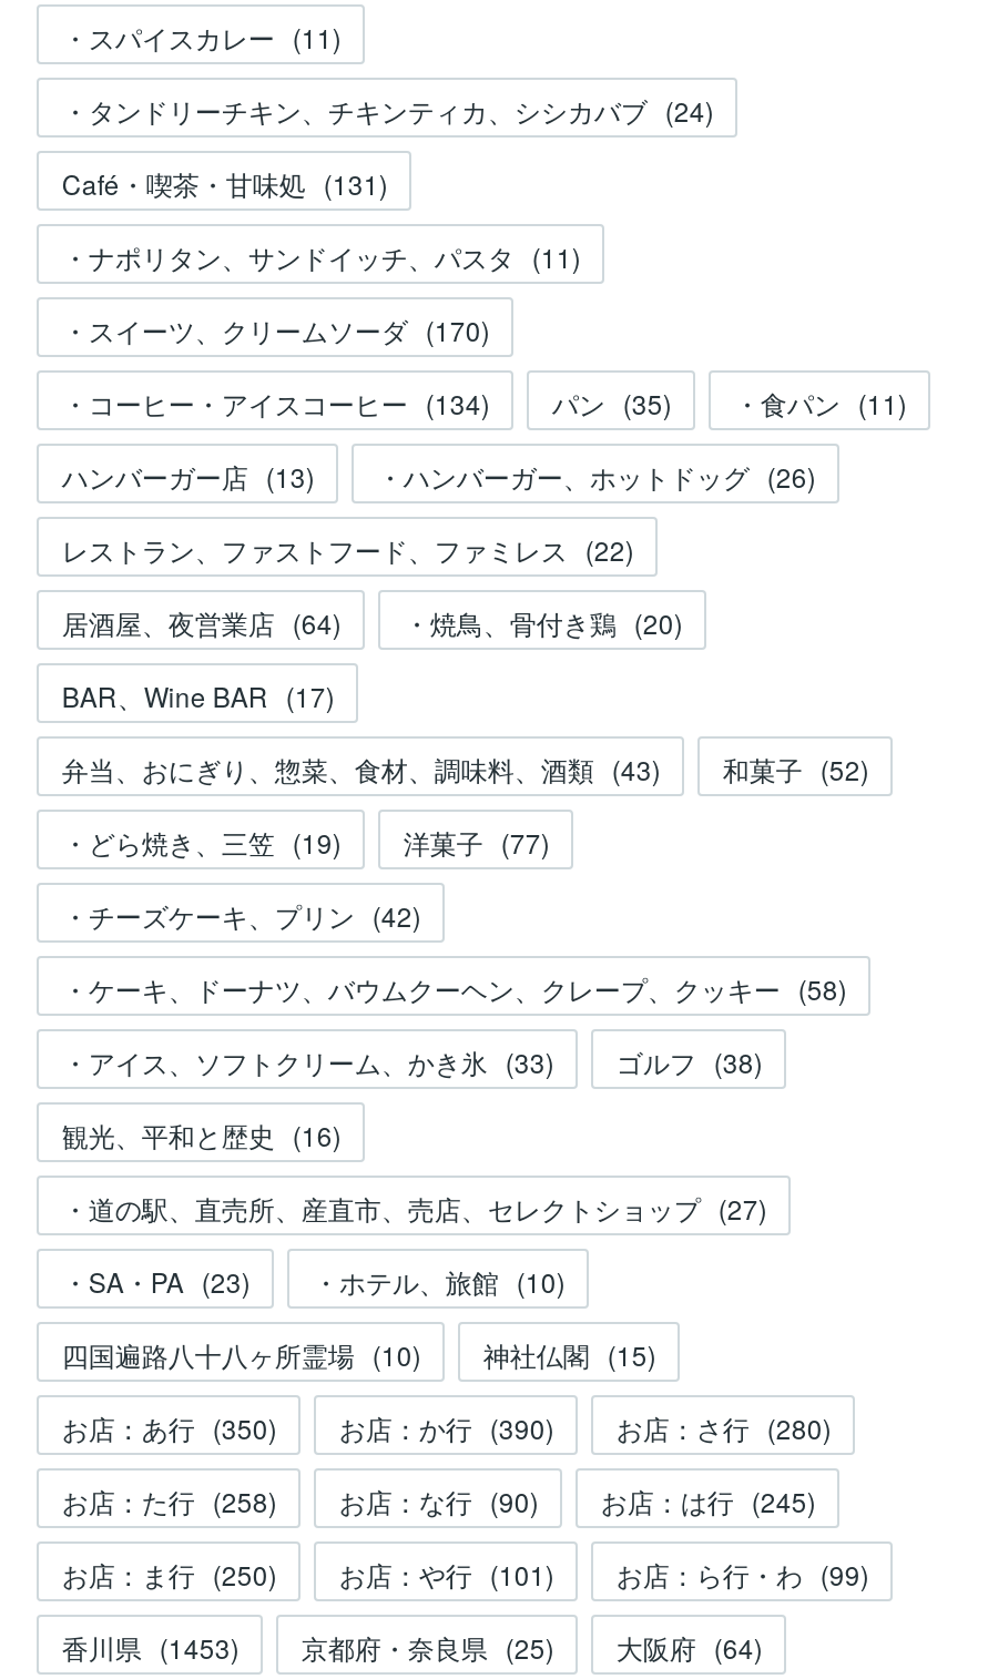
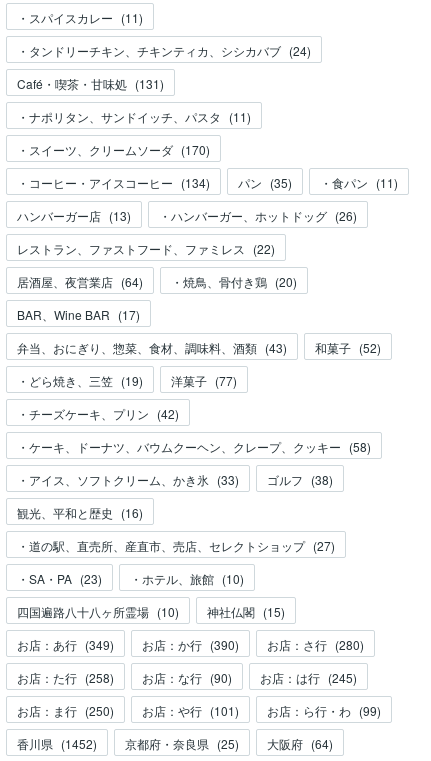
[62,1408,831,1446] お店：あ行 (350) お店：か行 (390) お店：さ行 (280) -> [17,636,364,653] お店：あ行 (349) お店：か行 (390) お店：さ行 (280)
[62,1628,763,1665] 香川県 (1453) 京都府・奈良県 (25) 大阪府 (64) -> [17,735,333,752] 香川県 (1452) 京都府・奈良県 (25) 大阪府 (64)

